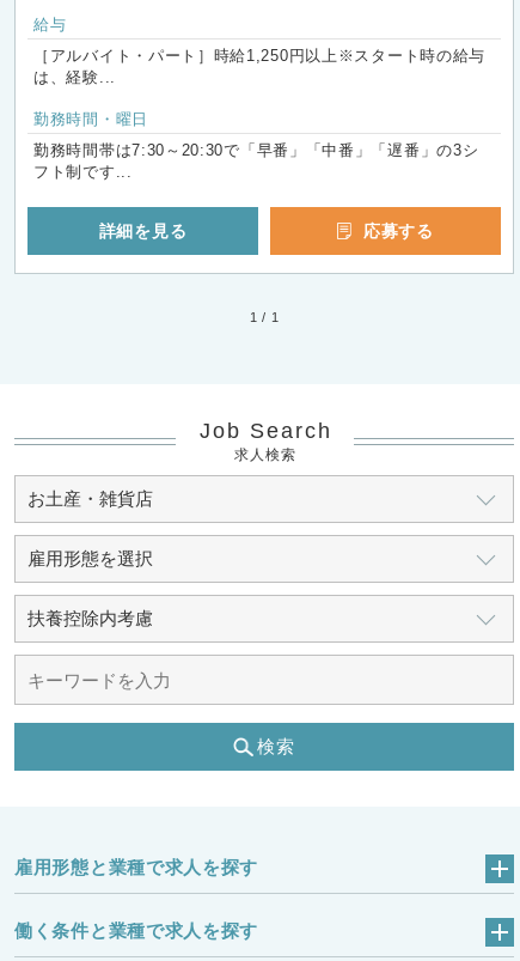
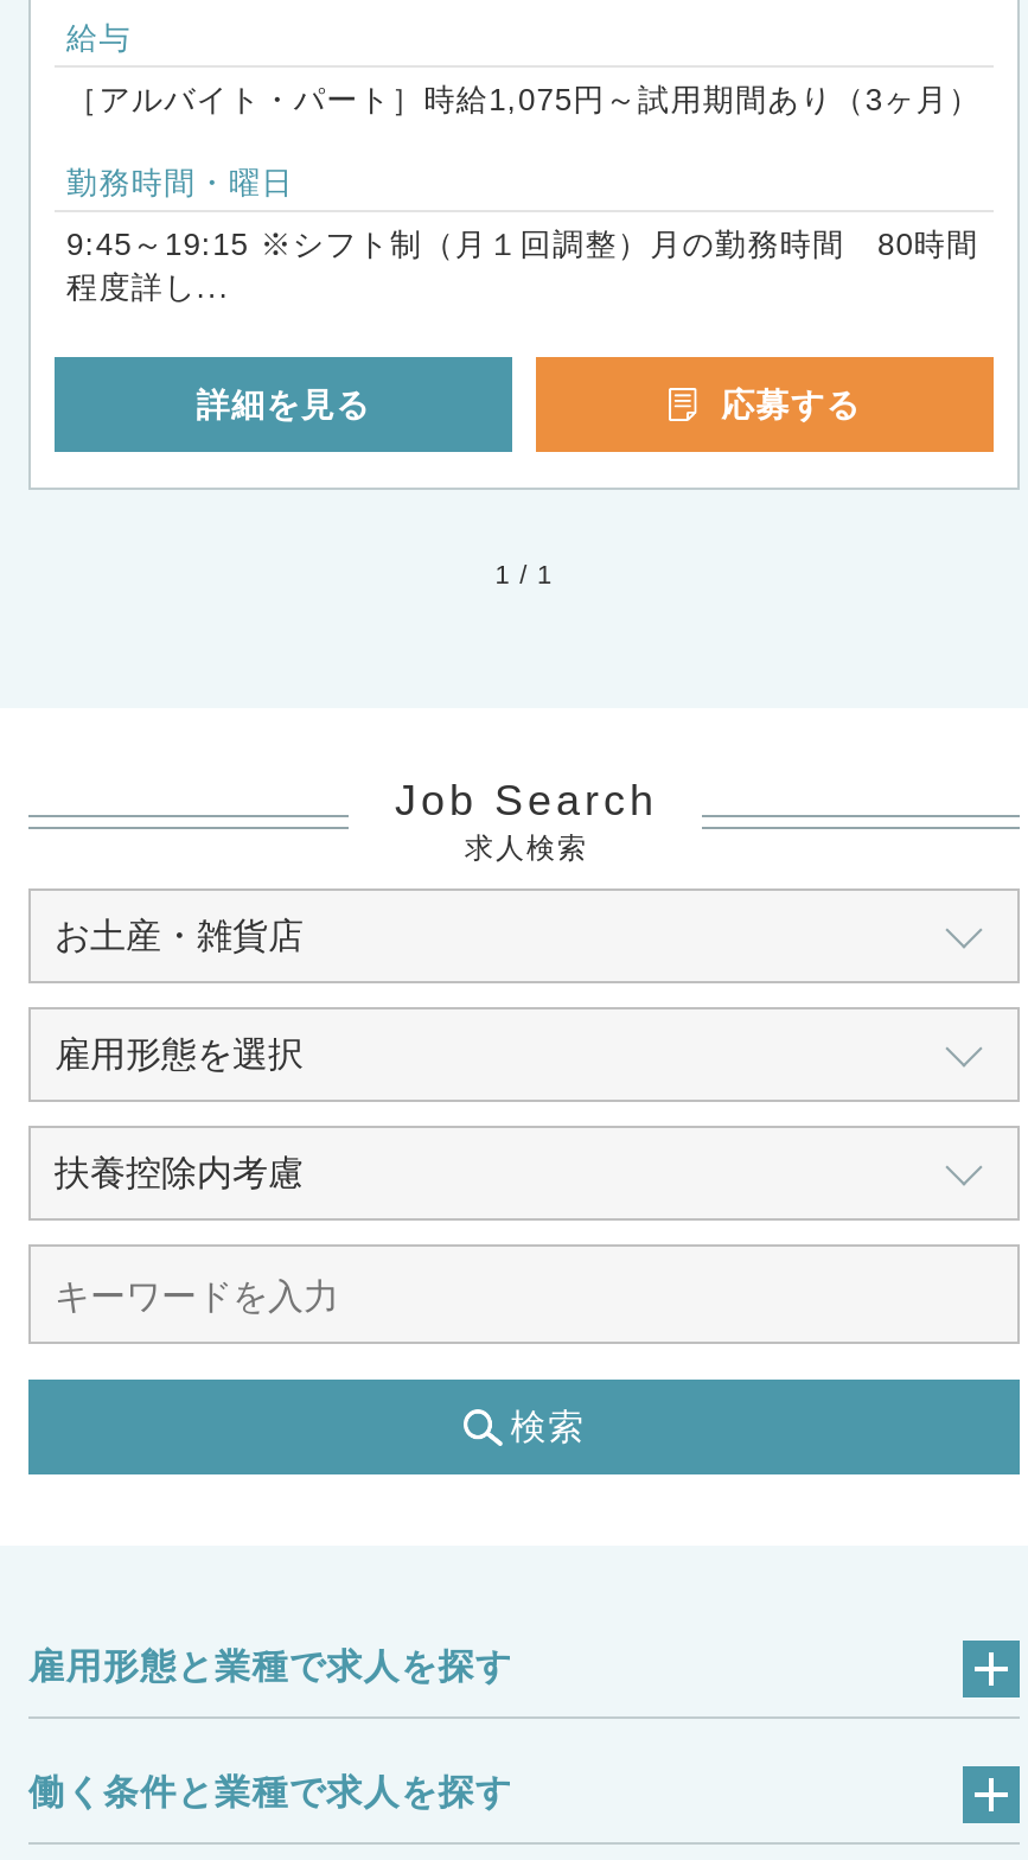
[33,47,485,86] ［アルバイト・パート］時給1,250円以上※スタート時の給与 | は、経験... -> [66,82,981,117] ［アルバイト・パート］時給1,075円～試用期間あり（3ヶ月）
[33,141,479,181] 勤務時間帯は7:30～20:30で「早番」「中番」「遅番」の3シ | フト制です... -> [66,227,979,305] 9:45～19:15 ※シフト制（月１回調整）月の勤務時間 80時間 | 程度詳し...

